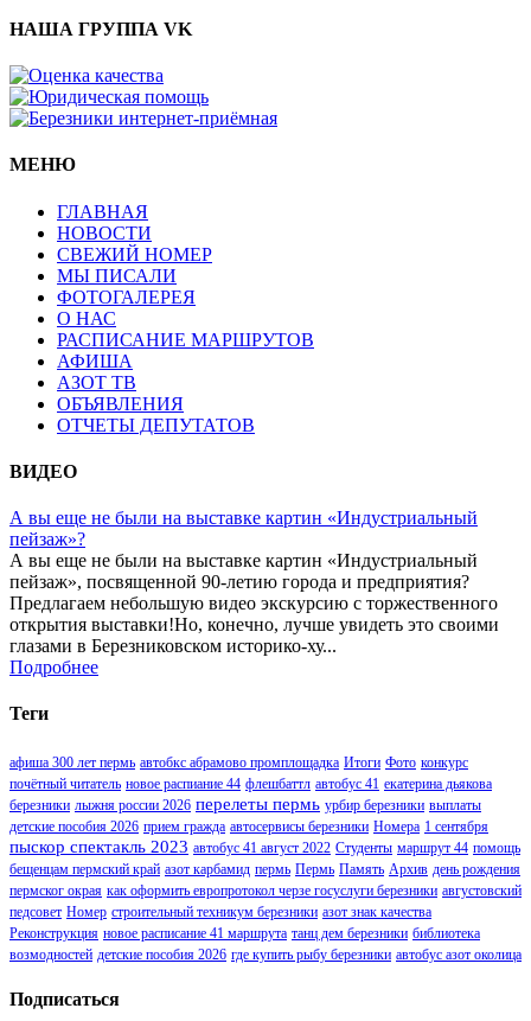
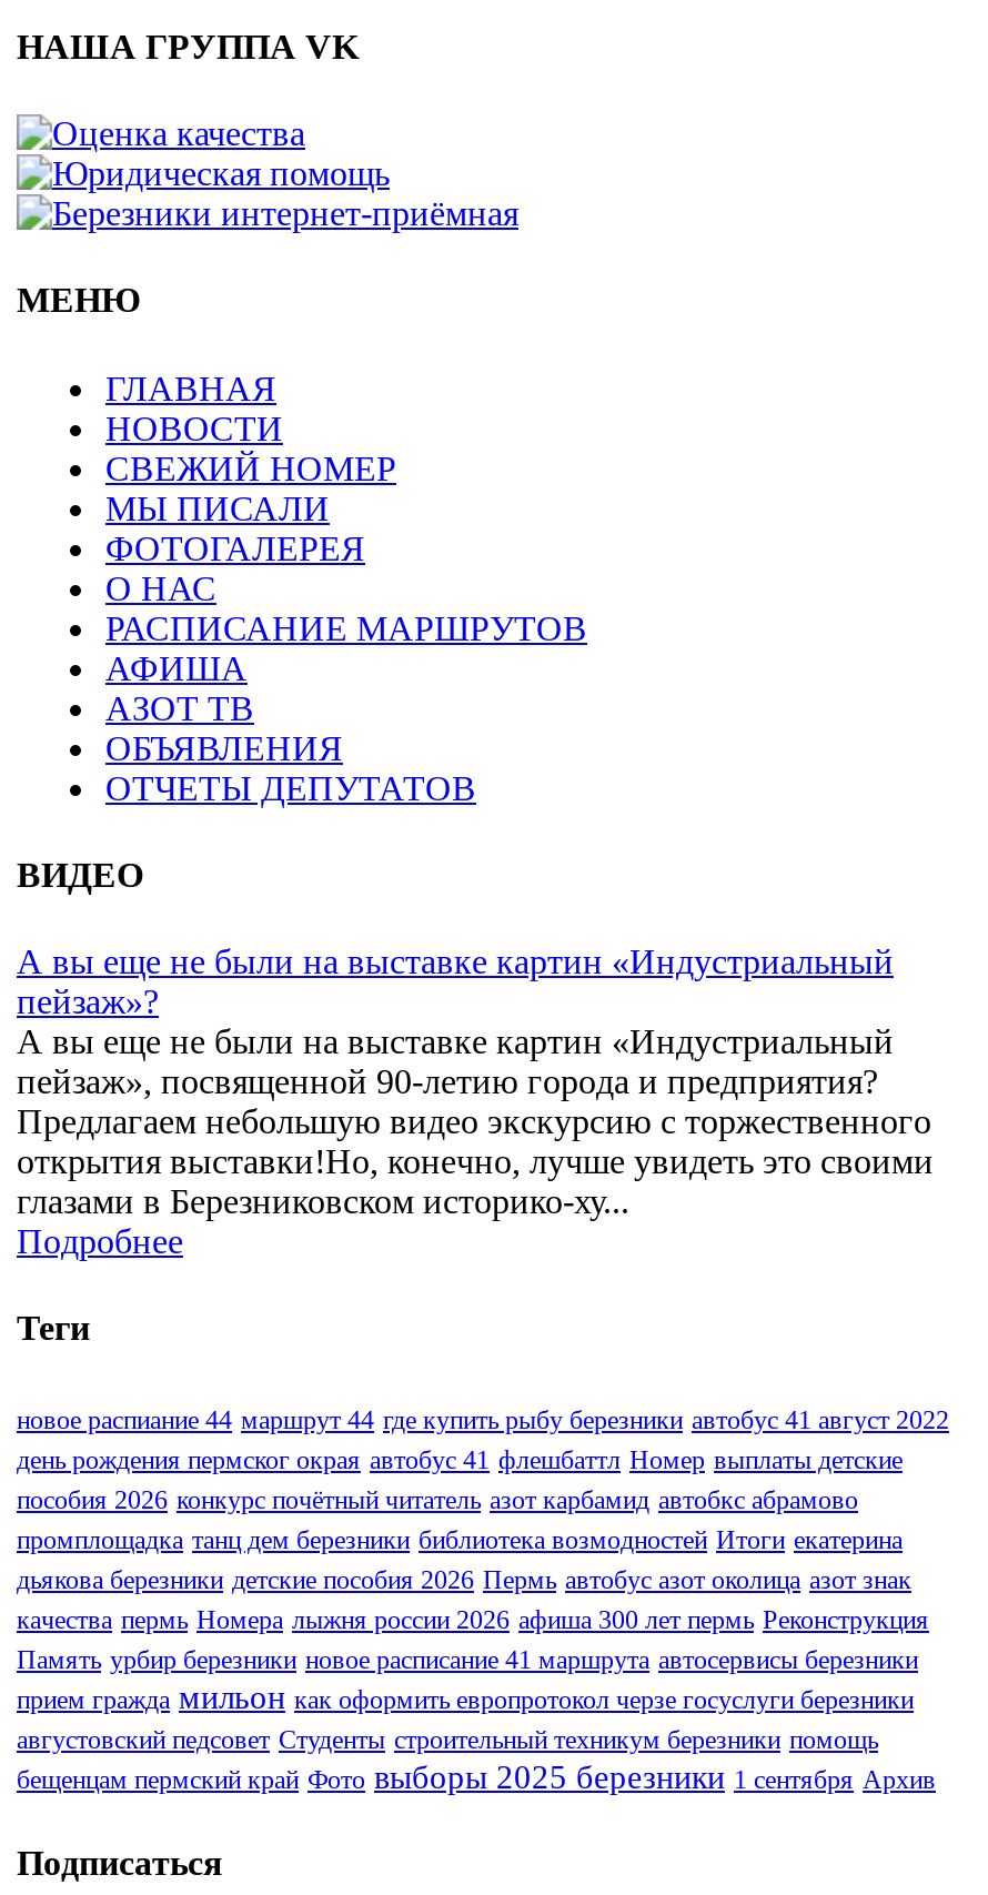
[9,754,522,963] афиша 300 лет пермь автобкс абрамово промплощадка Итоги Фото конкурс | почётный читатель новое распиание 44 флешбаттл автобус 41 екатерина дьякова | березники лыжня россии 2026 перелеты пермь урбир березники выплаты | детские пособия 2026 прием гражда автосервисы березники Номера 1 сентября | пыскор спектакль 2023 автобус 41 август 2022 Студенты маршрут 44 помощь | бещенцам пермский край азот карбамид пермь Пермь Память Архив день рождения | пермског окрая как оформить европротокол черзе госуслуги березники августовский | педсовет Номер строительный техникум березники азот знак качества | Реконструкция новое расписание 41 маршрута танц дем березники библиотека | возмодностей детские пособия 2026 где купить рыбу березники автобус азот околица -> [17,1404,949,1795] новое распиание 44 маршрут 44 где купить рыбу березники автобус 41 август 2022 | день рождения пермског окрая автобус 41 флешбаттл Номер выплаты детские | пособия 2026 конкурс почётный читатель азот карбамид автобкс абрамово | промплощадка танц дем березники библиотека возмодностей Итоги екатерина | дьякова березники детские пособия 2026 Пермь автобус азот околица азот знак | качества пермь Номера лыжня россии 2026 афиша 300 лет пермь Реконструкция | Память урбир березники новое расписание 41 маршрута автосервисы березники | прием гражда мильон как оформить европротокол черзе госуслуги березники | августовский педсовет Студенты строительный техникум березники помощь | бещенцам пермский край Фото выборы 2025 березники 1 сентября Архив

